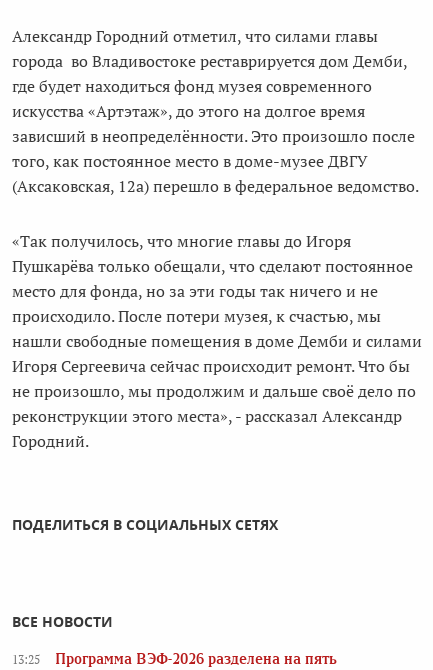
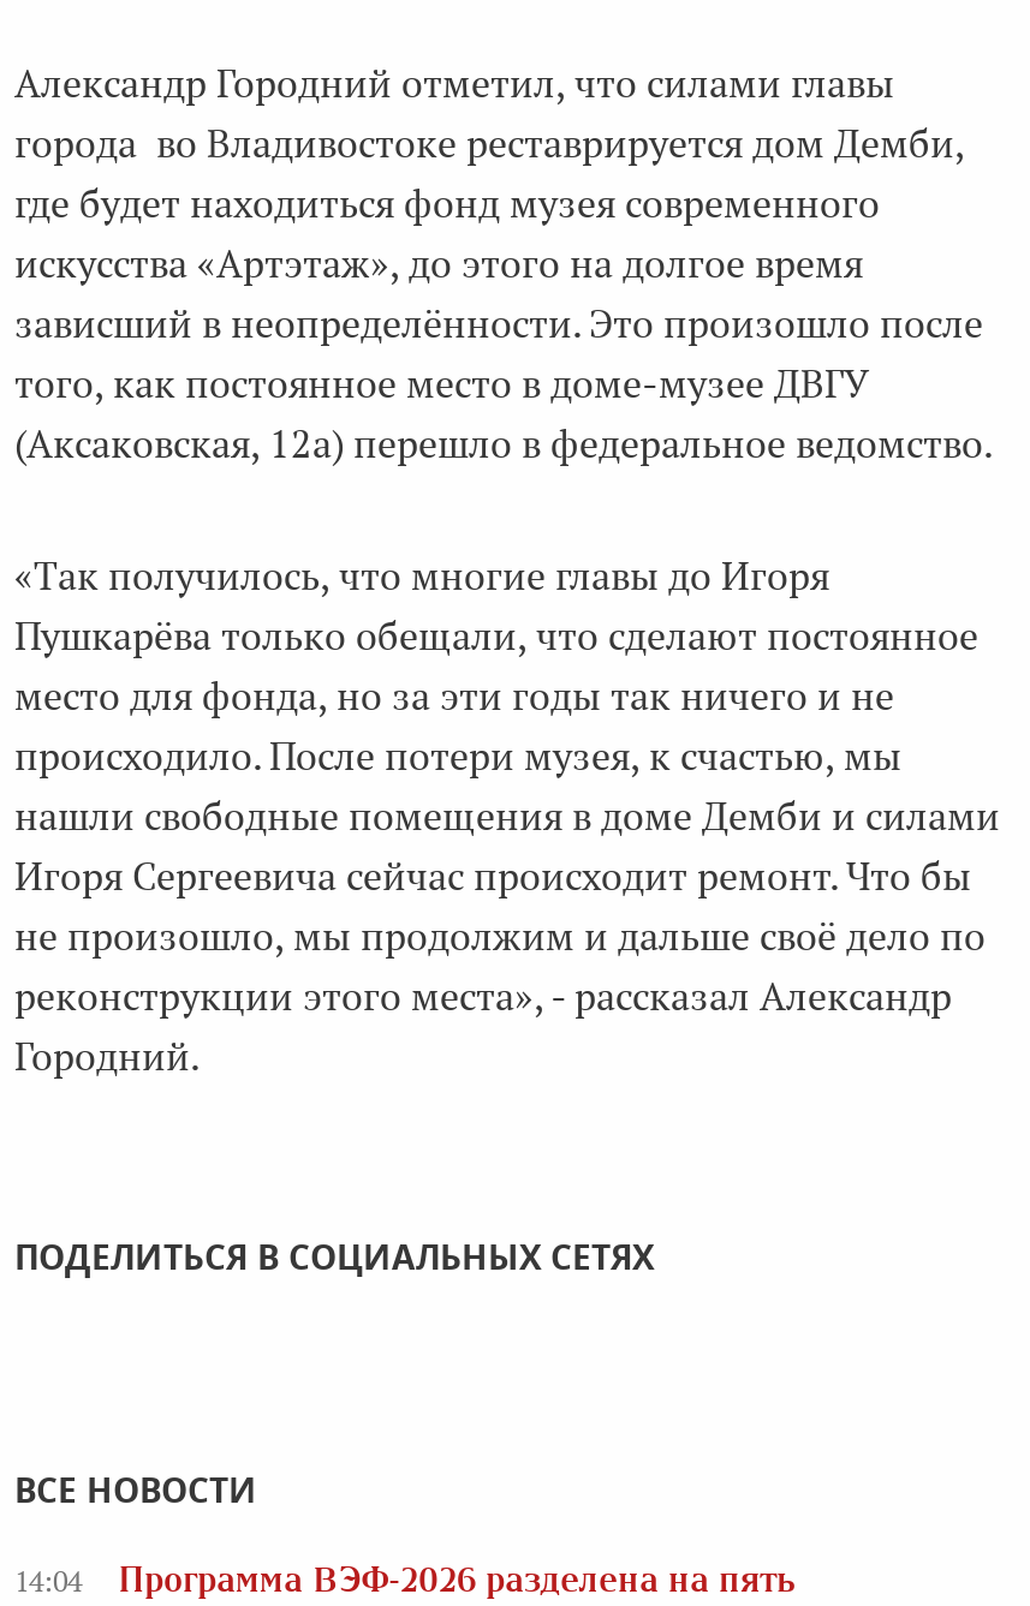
[12,651,337,667] 13:25 Программа ВЭФ-2026 разделена на пять -> [14,1560,796,1599] 14:04 Программа ВЭФ-2026 разделена на пять

